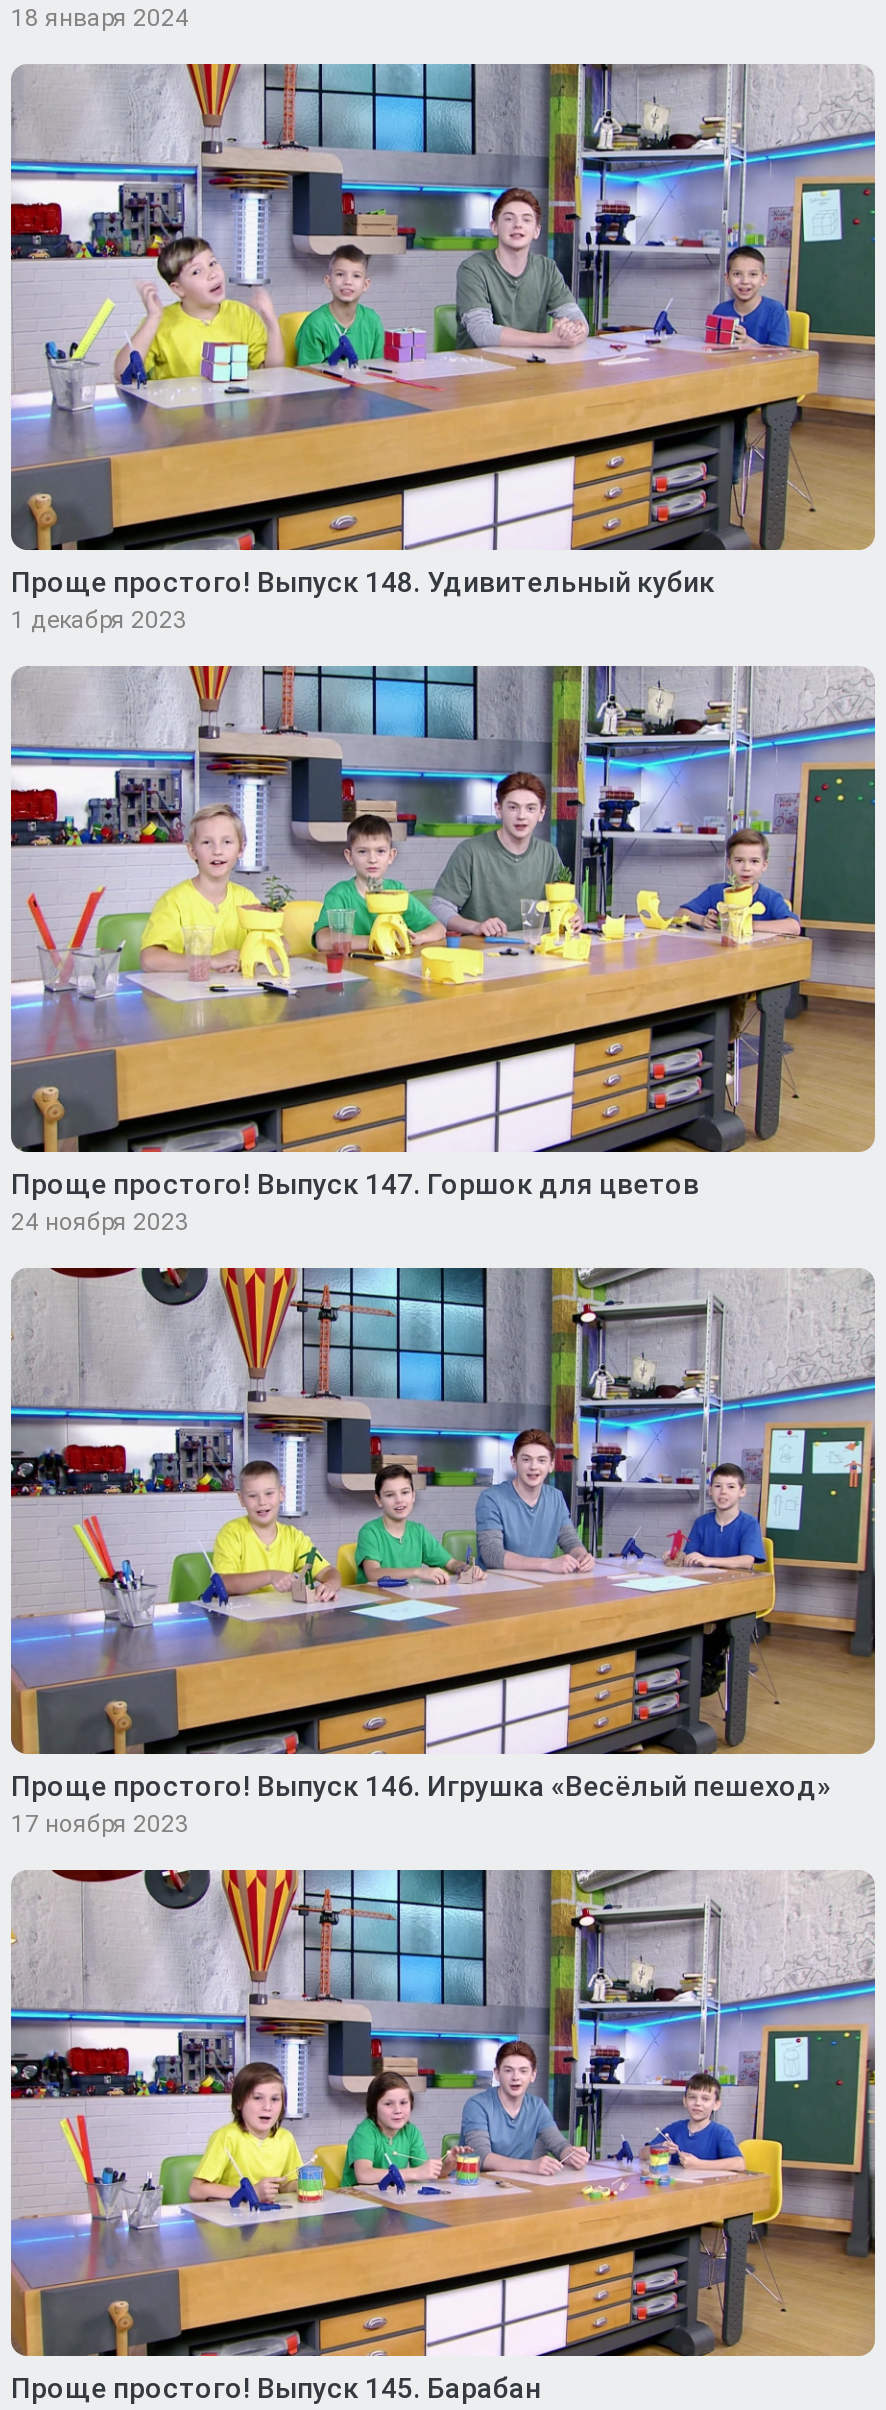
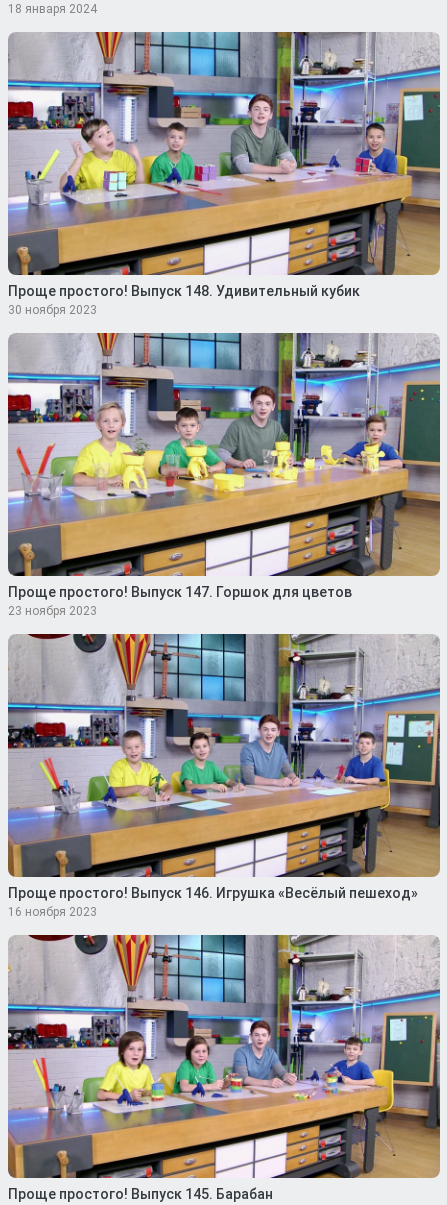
[11,606,187,634] 1 декабря 2023 -> [8,303,97,317] 30 ноября 2023
[11,1208,189,1236] 24 ноября 2023 -> [8,604,97,618] 23 ноября 2023
[11,1810,189,1838] 17 ноября 2023 -> [8,905,97,919] 16 ноября 2023

